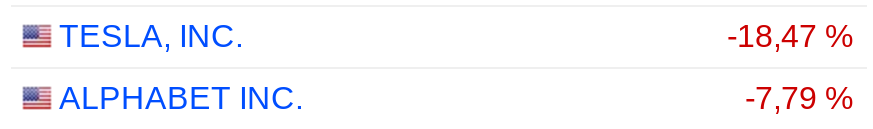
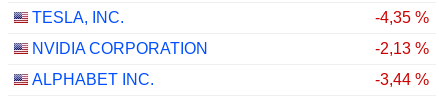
[727,19,853,53] -18,47 % -> [32,9,429,57] -4,35 % | NVIDIA CORPORATION | -2,13 %
[745,81,853,115] -7,79 % -> [375,71,429,88] -3,44 %

